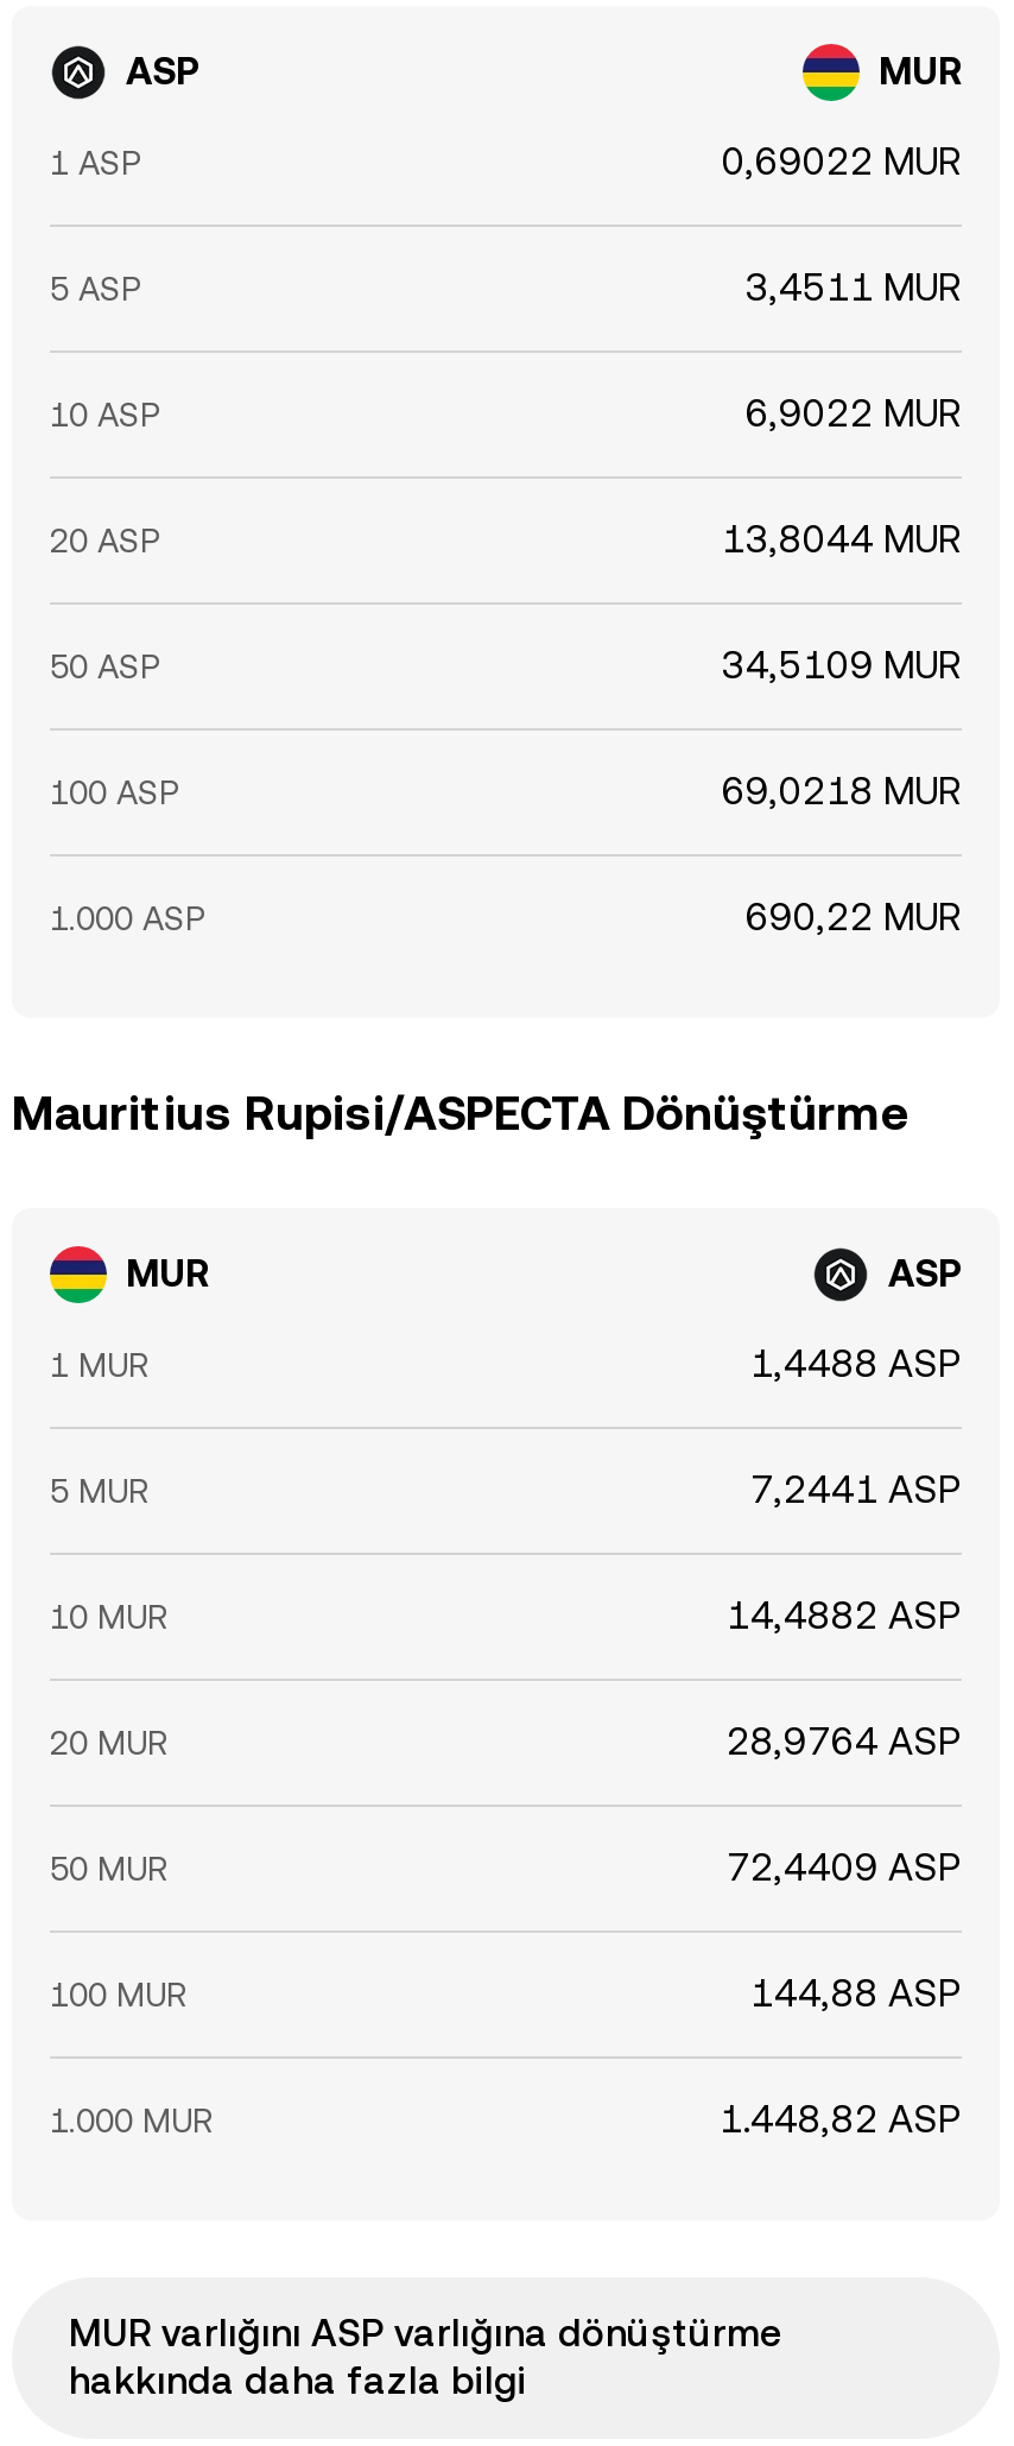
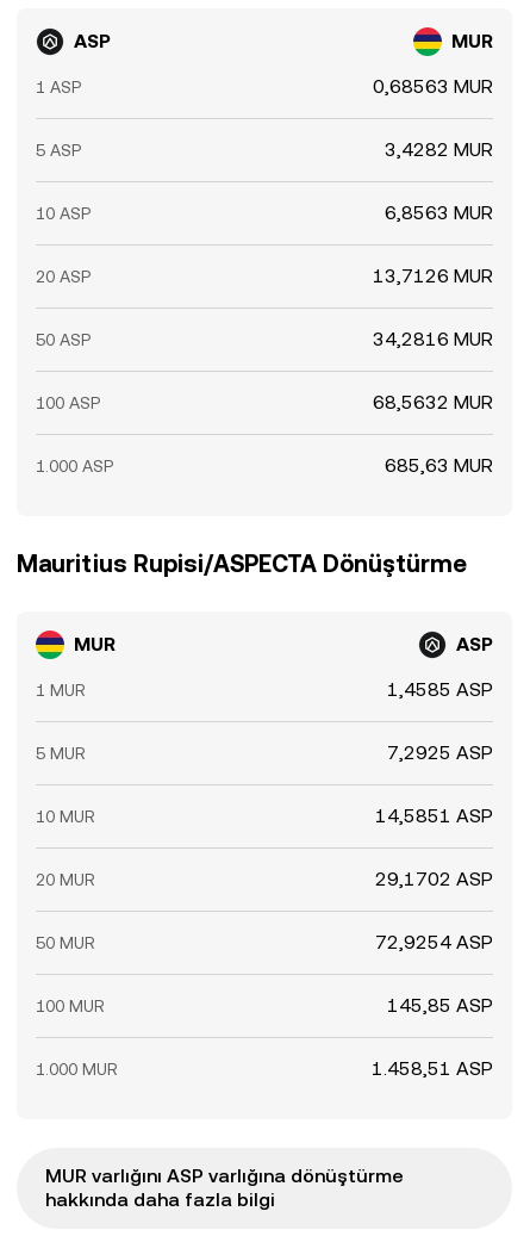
[722,139,962,184] 0,69022 MUR -> [373,75,493,98] 0,68563 MUR
[746,265,962,310] 3,4511 MUR -> [385,138,493,161] 3,4282 MUR
[746,391,962,436] 6,9022 MUR -> [385,201,493,224] 6,8563 MUR
[722,517,962,562] 13,8044 MUR -> [373,265,493,287] 13,7126 MUR
[722,643,962,688] 34,5109 MUR -> [373,328,493,350] 34,2816 MUR
[722,769,962,814] 69,0218 MUR -> [373,391,493,414] 68,5632 MUR
[746,895,962,940] 690,22 MUR -> [385,454,493,477] 685,63 MUR
[750,1341,962,1386] 1,4488 ASP -> [387,678,493,701] 1,4585 ASP
[750,1467,962,1512] 7,2441 ASP -> [387,741,493,764] 7,2925 ASP
[727,1593,962,1638] 14,4882 ASP -> [375,805,493,827] 14,5851 ASP
[727,1719,962,1764] 28,9764 ASP -> [375,868,493,890] 29,1702 ASP
[727,1845,962,1890] 72,4409 ASP -> [375,931,493,954] 72,9254 ASP
[750,1971,962,2016] 144,88 ASP -> [387,994,493,1017] 145,85 ASP
[720,2097,962,2142] 1.448,82 ASP -> [372,1057,493,1080] 1.458,51 ASP

